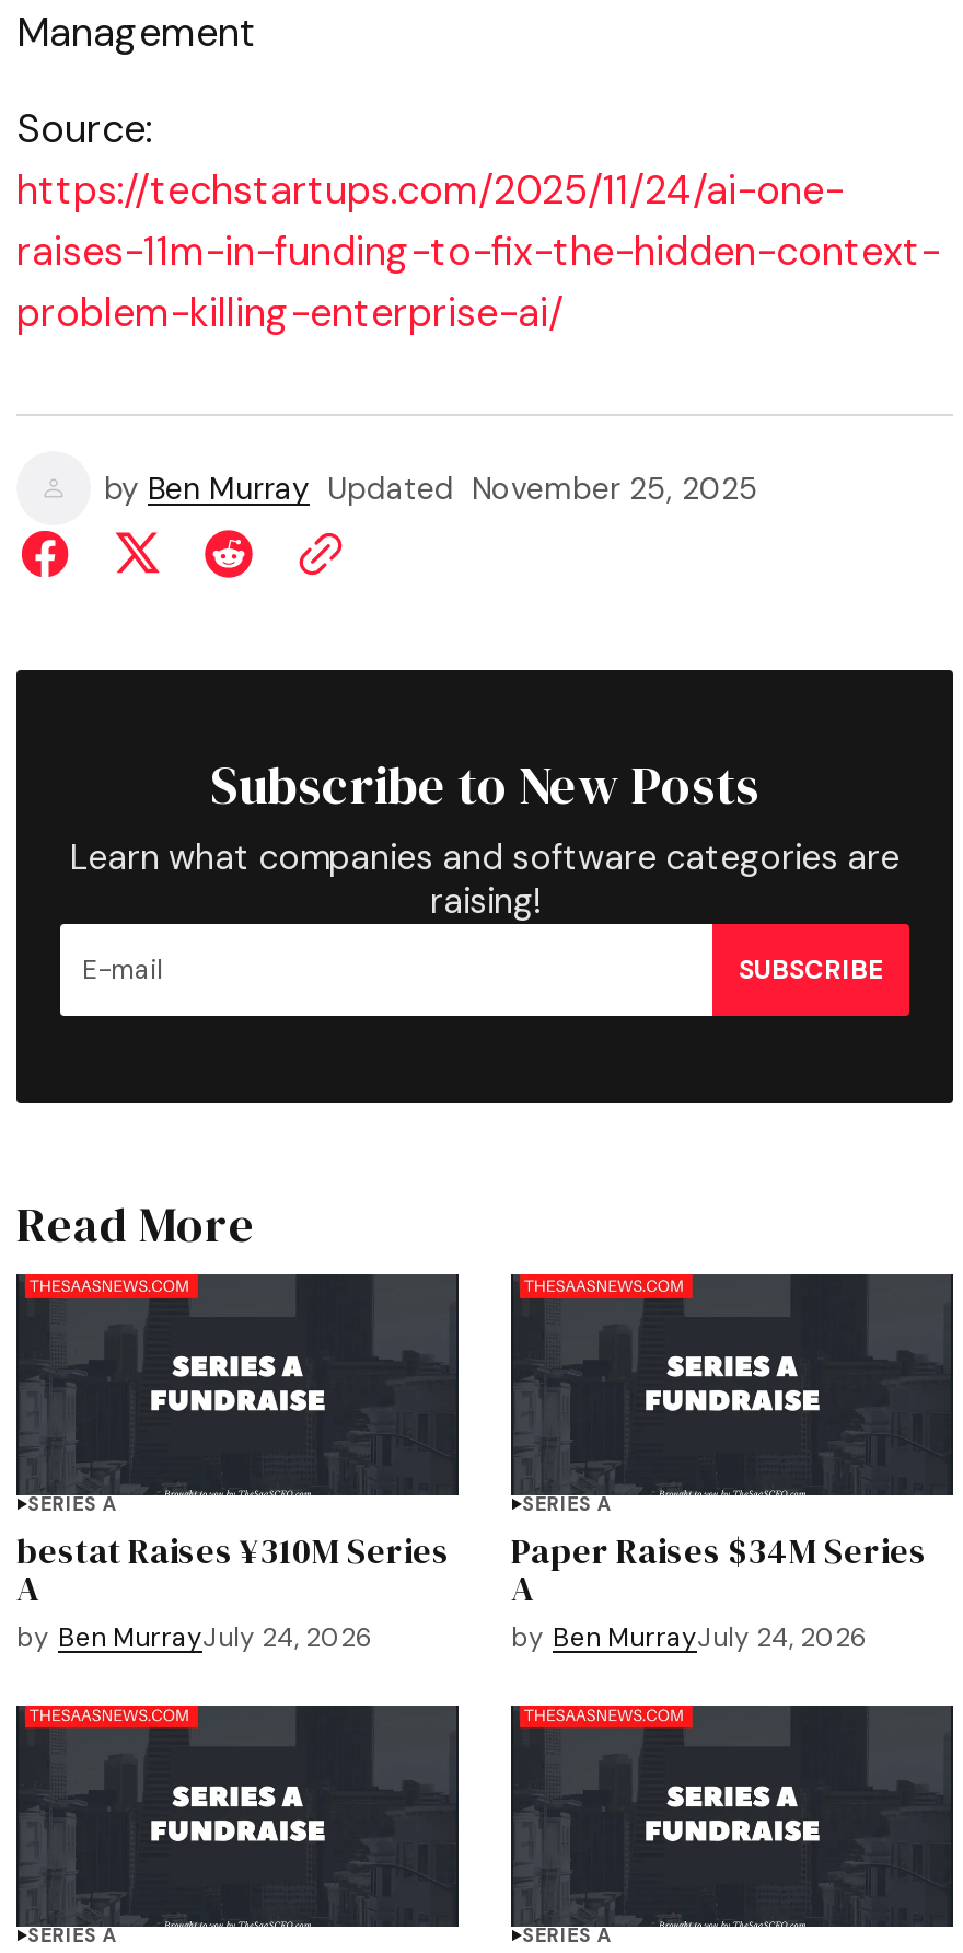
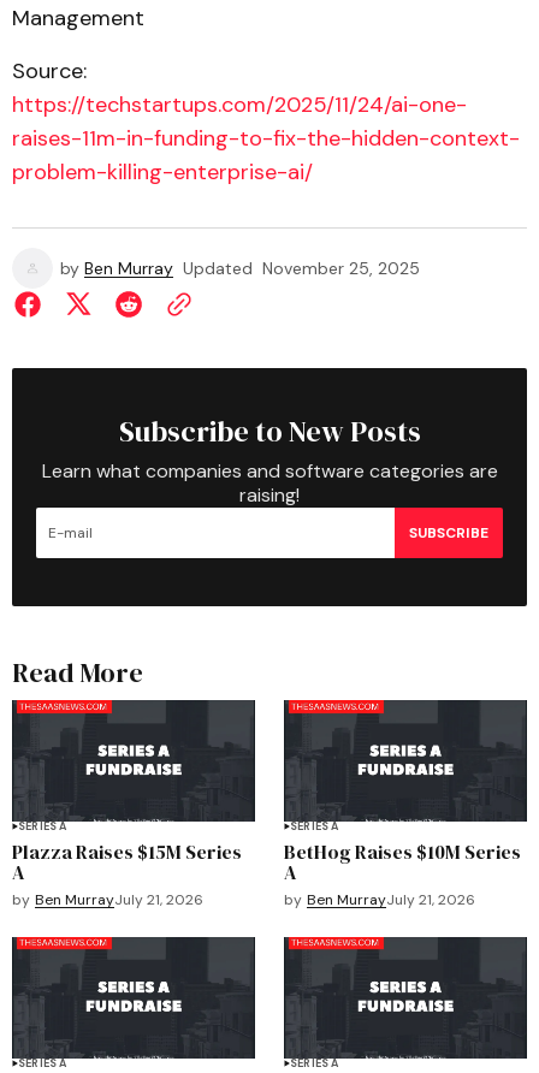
[16,1526,450,1574] bestat Raises ¥310M Series -> [12,838,242,865] Plazza Raises $15M Series
[511,1526,927,1574] Paper Raises $34M Series -> [284,838,521,865] BetHog Raises $10M Series
[16,1620,373,1655] by Ben MurrayJuly 24, 2026 -> [12,890,203,909] by Ben MurrayJuly 21, 2026
[511,1620,868,1655] by Ben MurrayJuly 24, 2026 -> [284,890,475,909] by Ben MurrayJuly 21, 2026

